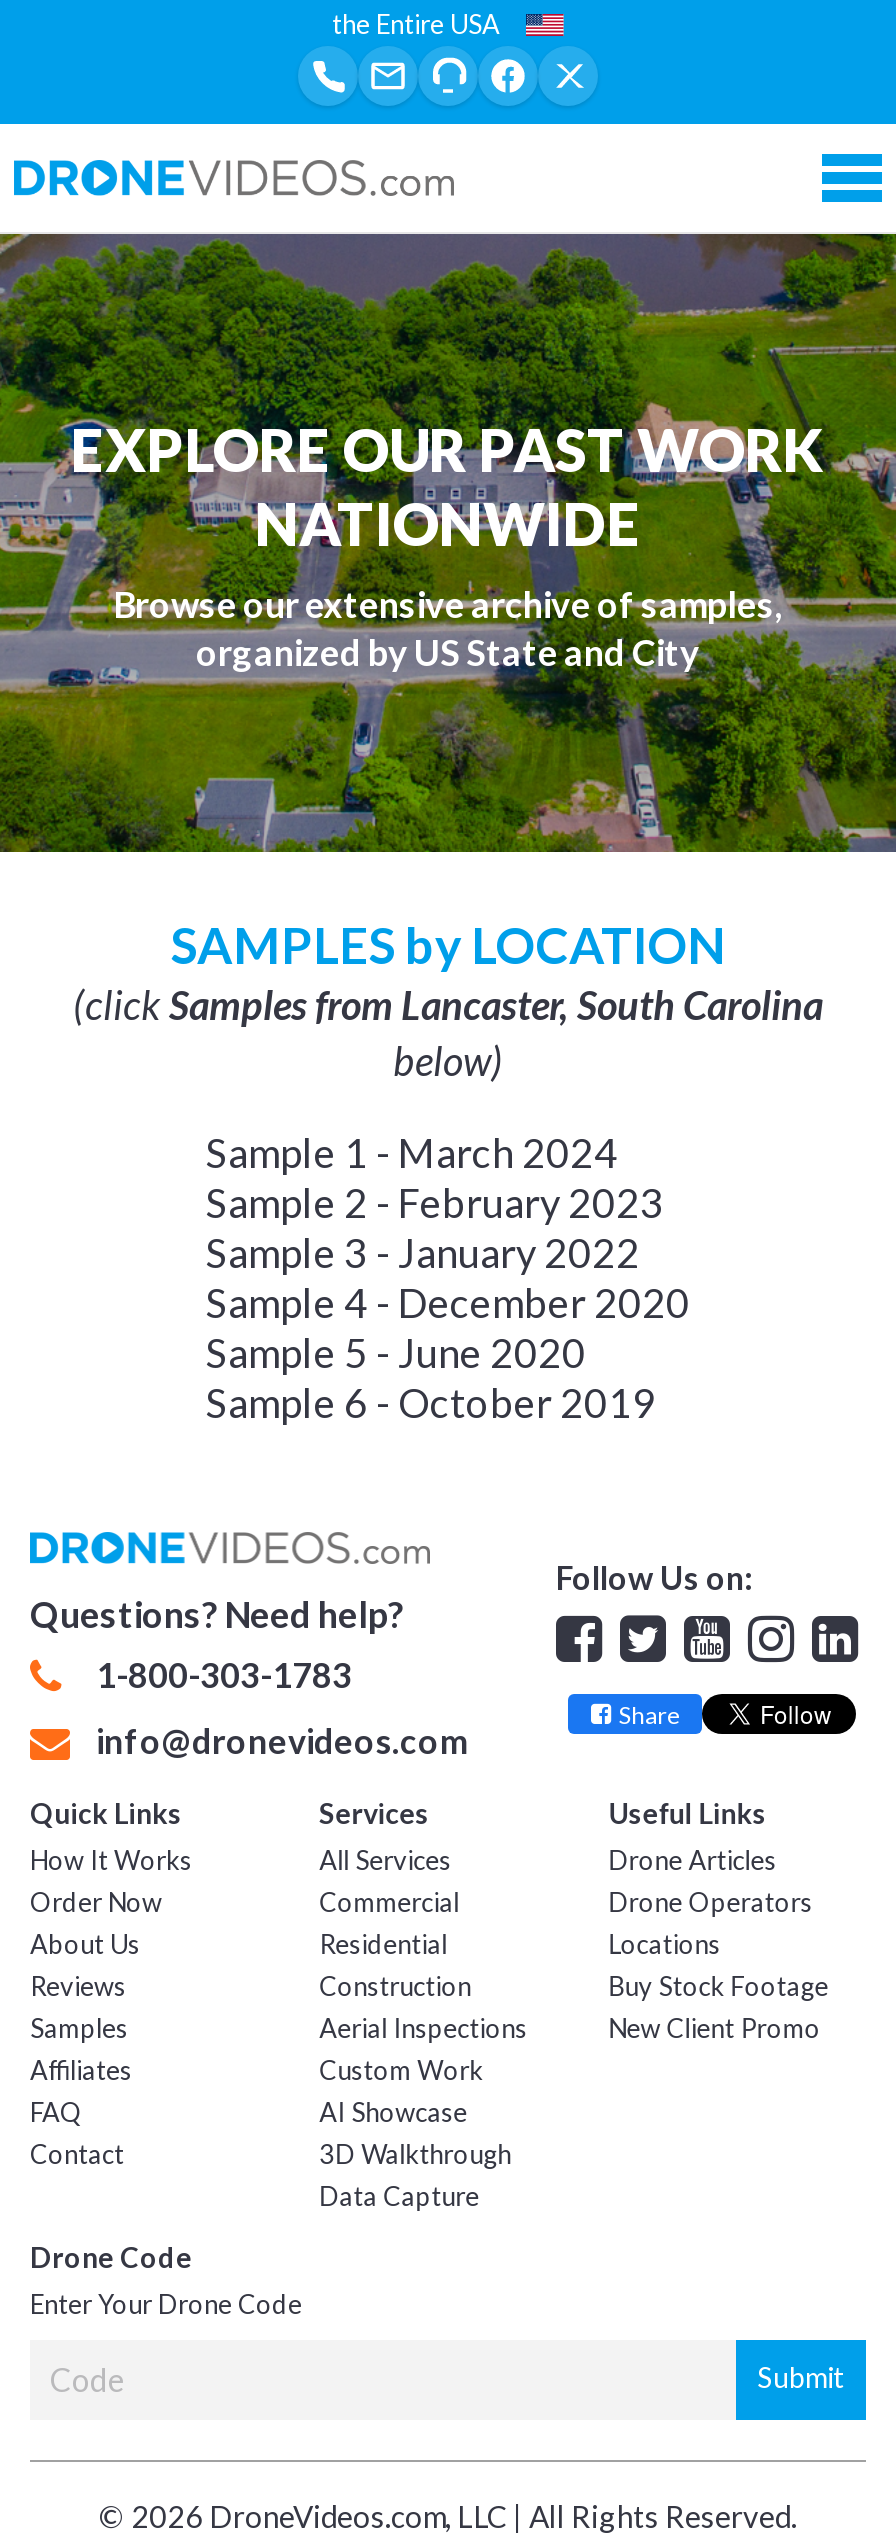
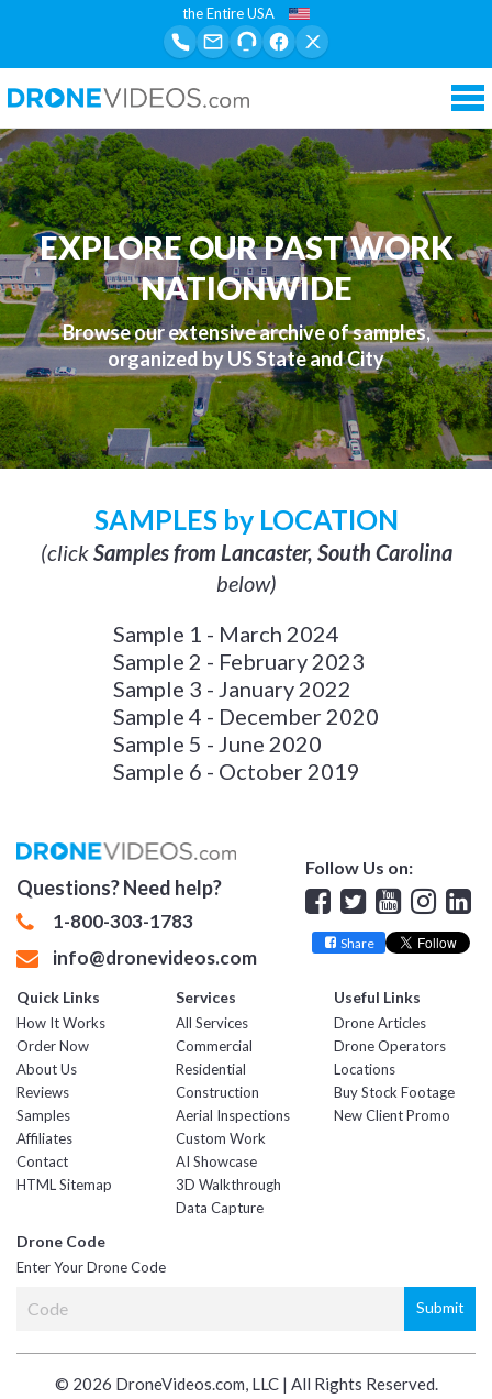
[30,2096,82,2128] FAQ -> none
moved [30,2138,124,2170] -> [16,1153,68,1170]: Contact
none -> [16,1176,112,1193] HTML Sitemap

